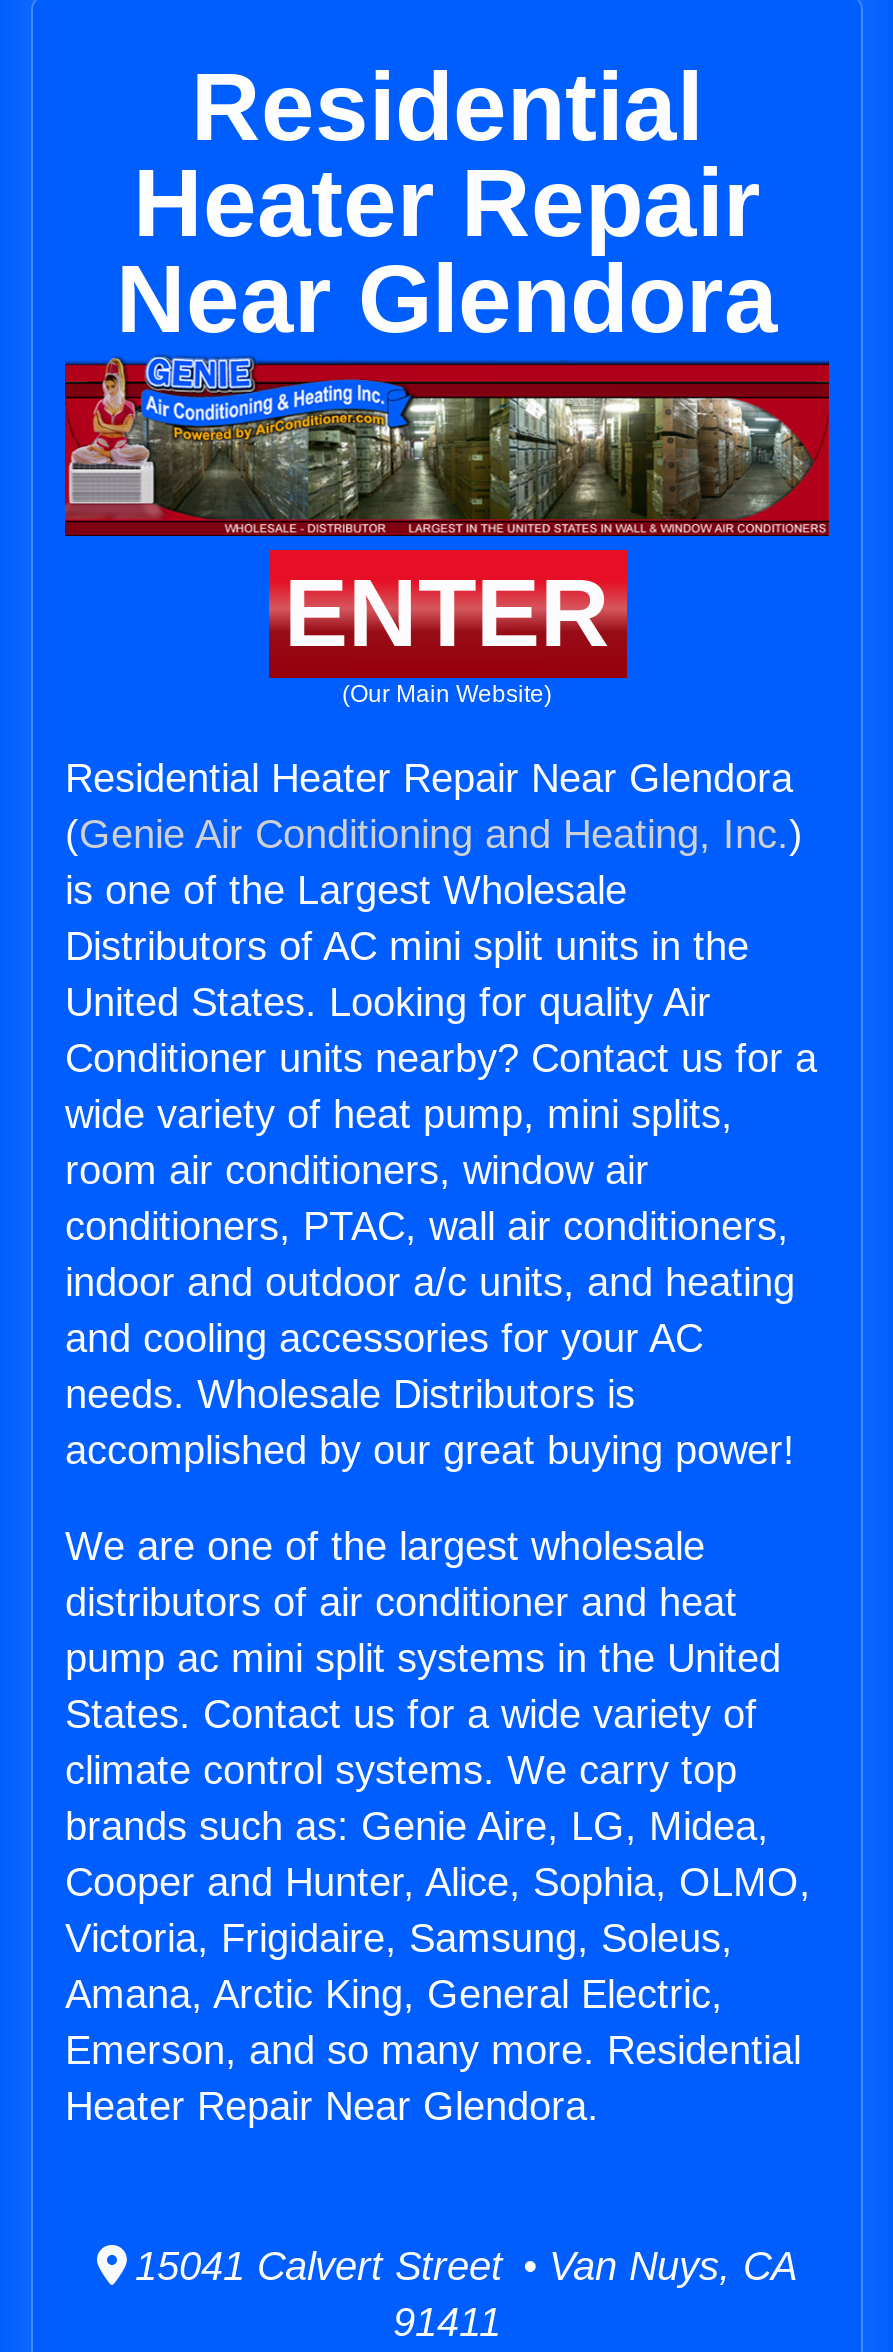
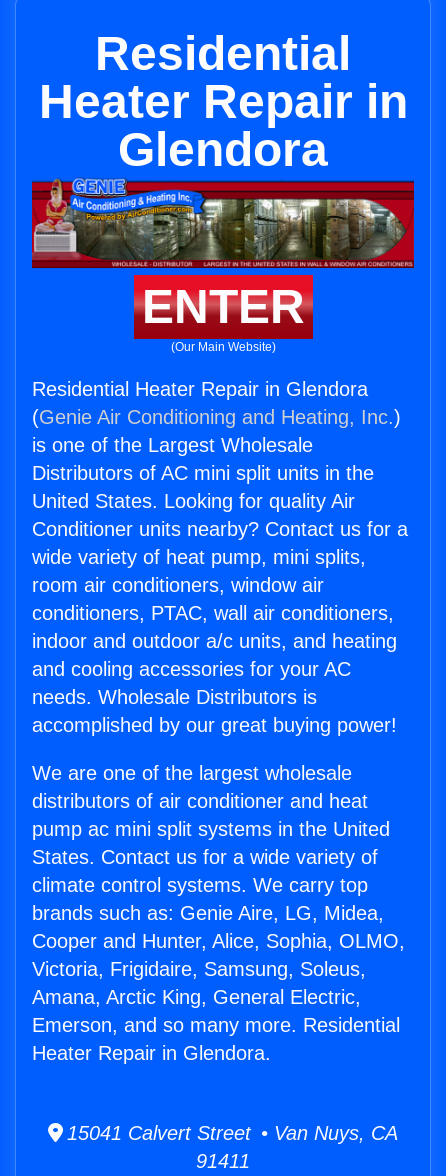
[116,150,778,352] Heater Repair | Near Glendora -> [38,75,407,176] Heater Repair in | Glendora
[65,756,793,800] Residential Heater Repair Near Glendora -> [32,378,368,400] Residential Heater Repair in Glendora
[65,2084,599,2128] Heater Repair Near Glendora. -> [32,1042,271,1064] Heater Repair in Glendora.

